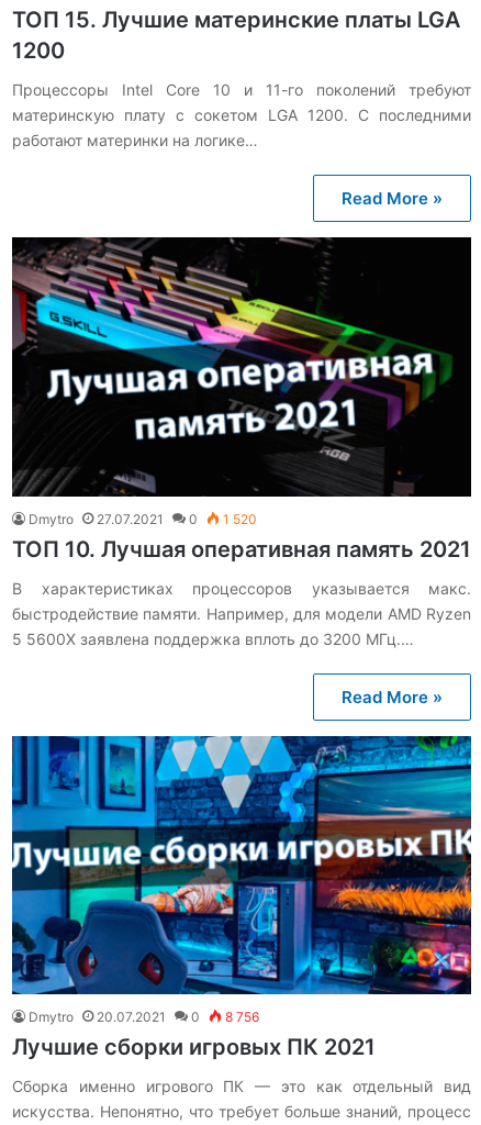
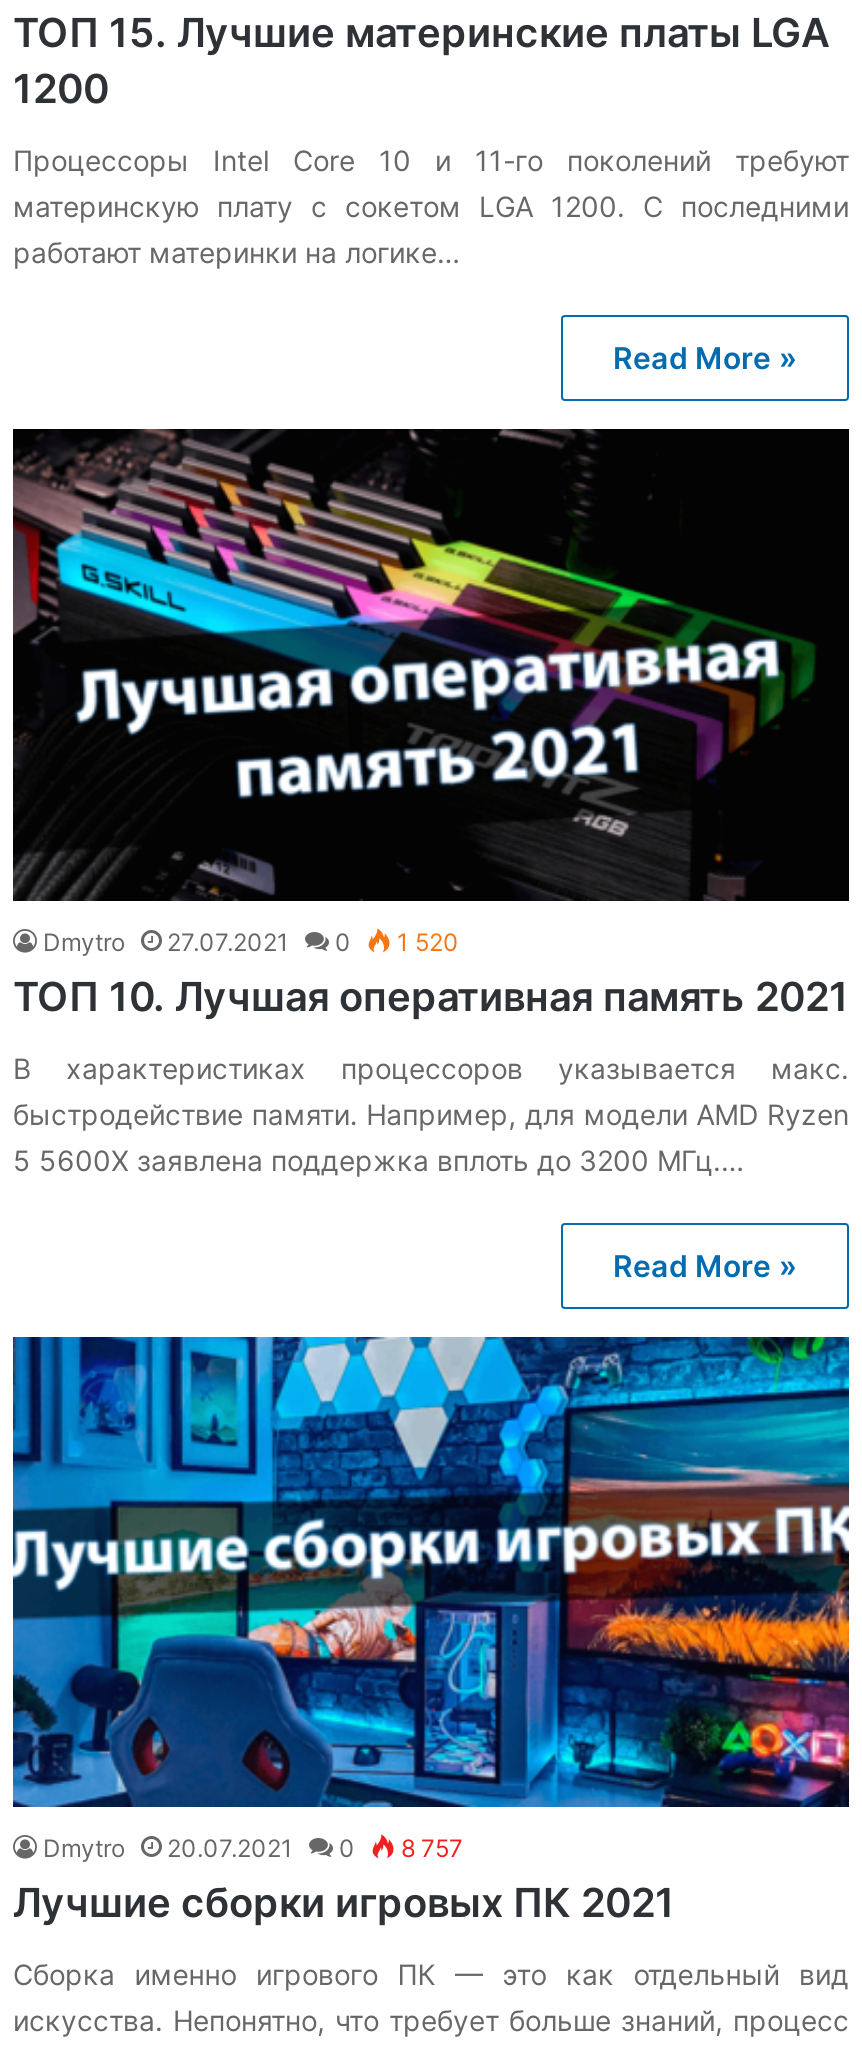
[29,1009,259,1025] Dmytro 20.07.2021 0 8 756 -> [43,1834,463,1864] Dmytro 20.07.2021 0 8 757

